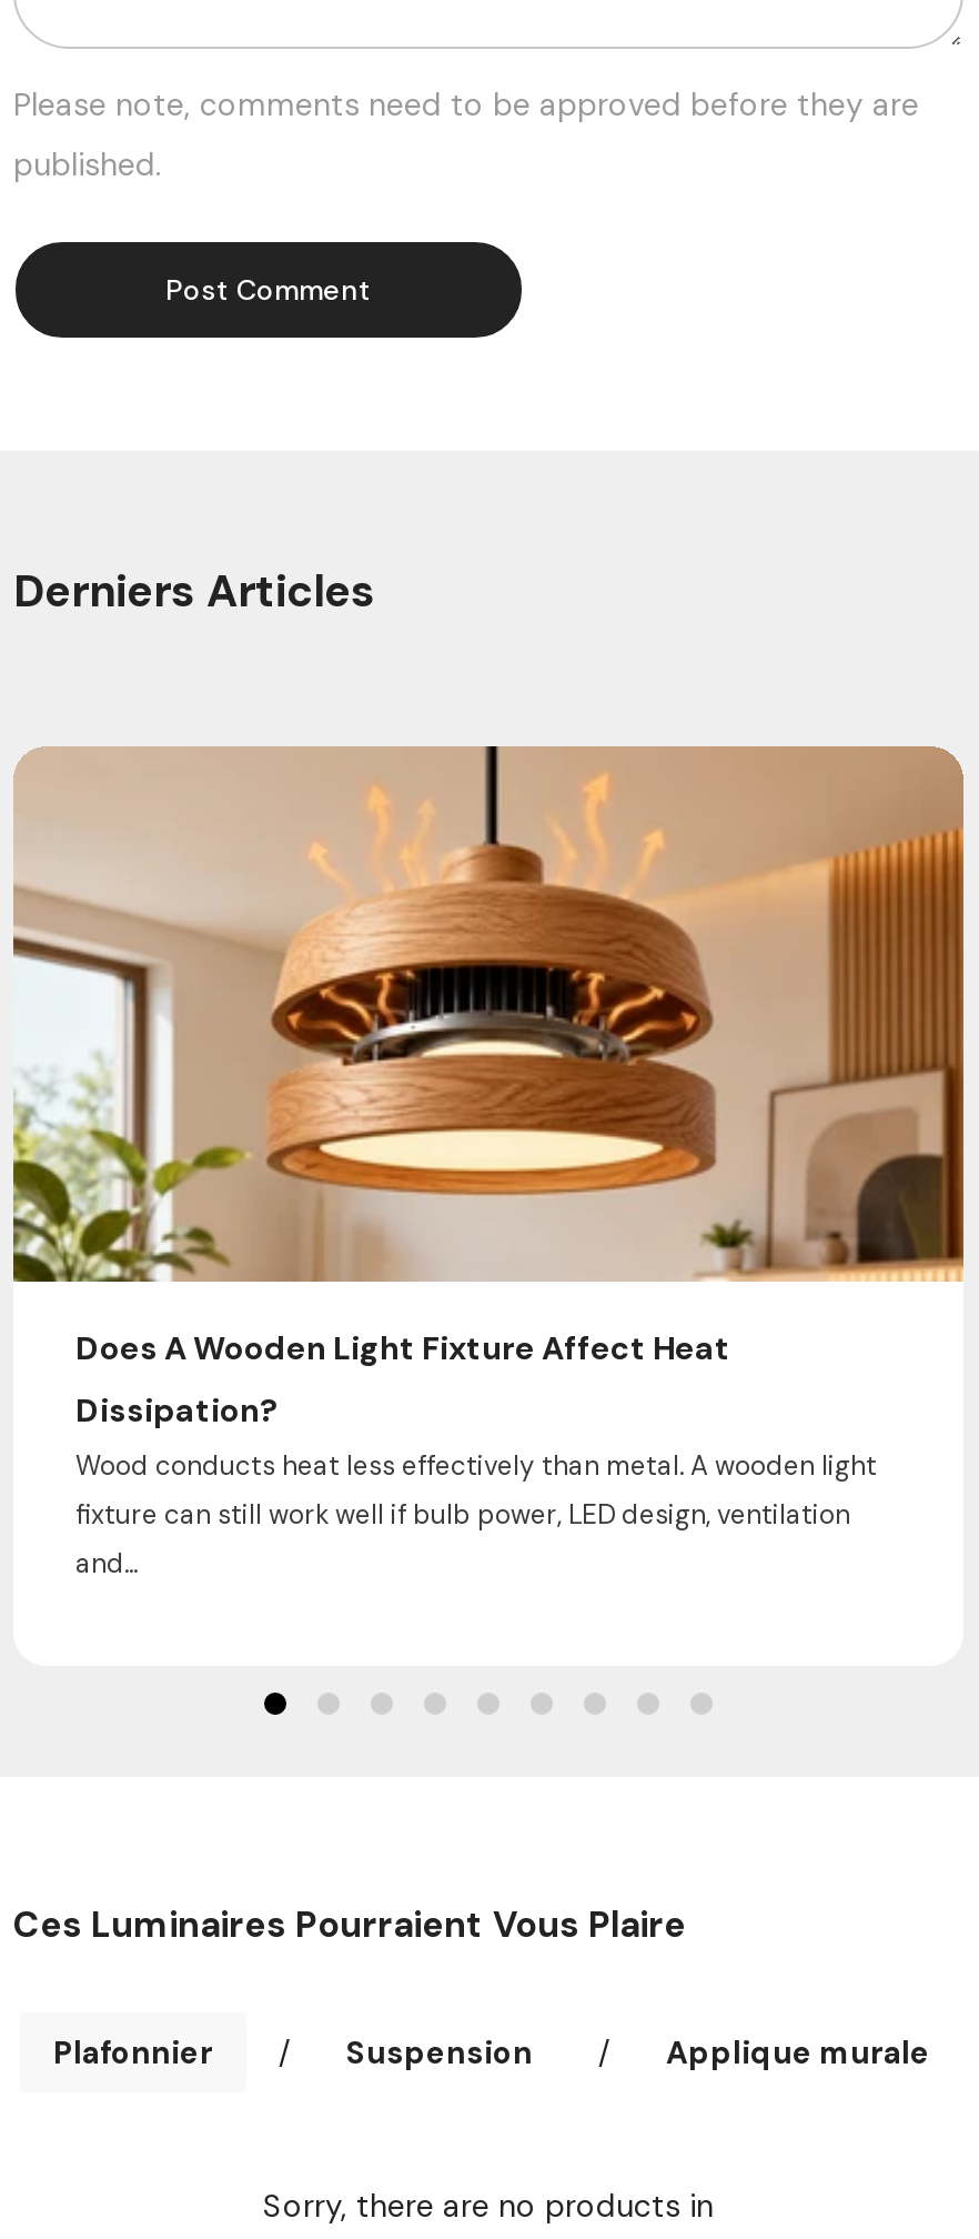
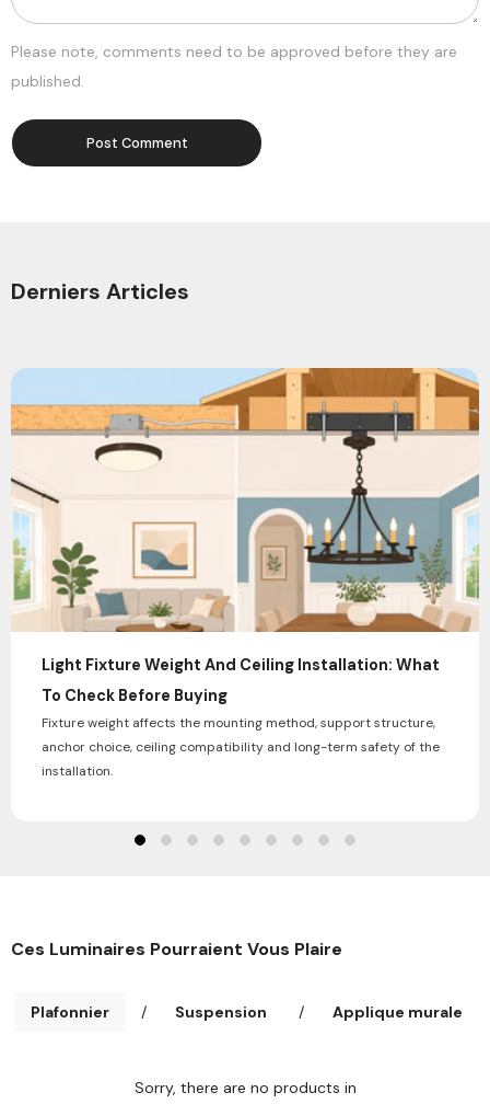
[11,744,966,1368] [image] | Does A Wooden Light Fixture Affect Heat -> [10,368,480,675] [image] | Light Fixture Weight And Ceiling Installation: What
[75,1390,877,1581] Dissipation? | Wood conducts heat less effectively than metal. A wooden light | fixture can still work well if bulb power, LED design, ventilation | and... -> [42,686,440,780] To Check Before Buying | Fixture weight affects the mounting method, support structure, | anchor choice, ceiling compatibility and long-term safety of the | installation.

